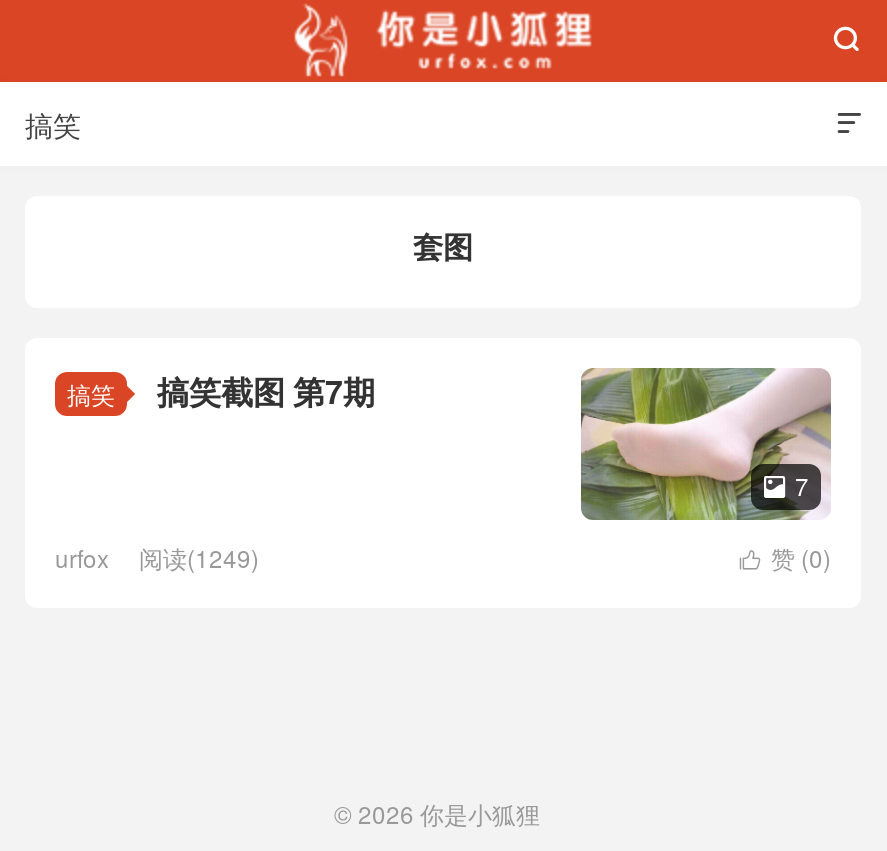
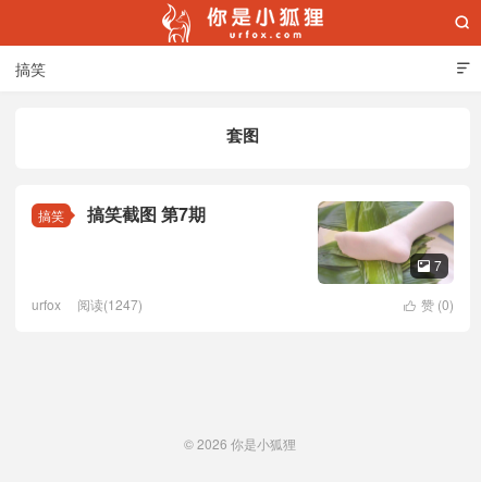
[55,540,259,574] urfox 阅读(1249) -> [32,295,143,313] urfox 阅读(1247)

